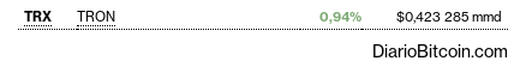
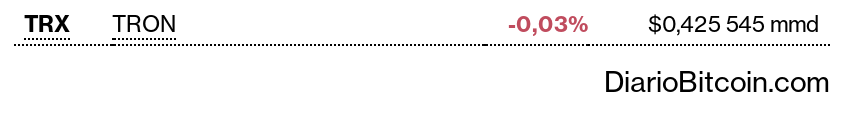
[319,9,361,25] 0,94% -> [508,10,588,38] -0,03%
[396,9,502,25] $0,423 285 mmd -> [648,10,820,38] $0,425 545 mmd

